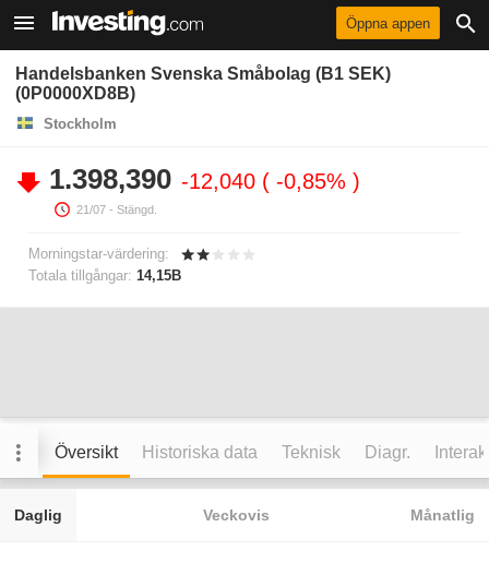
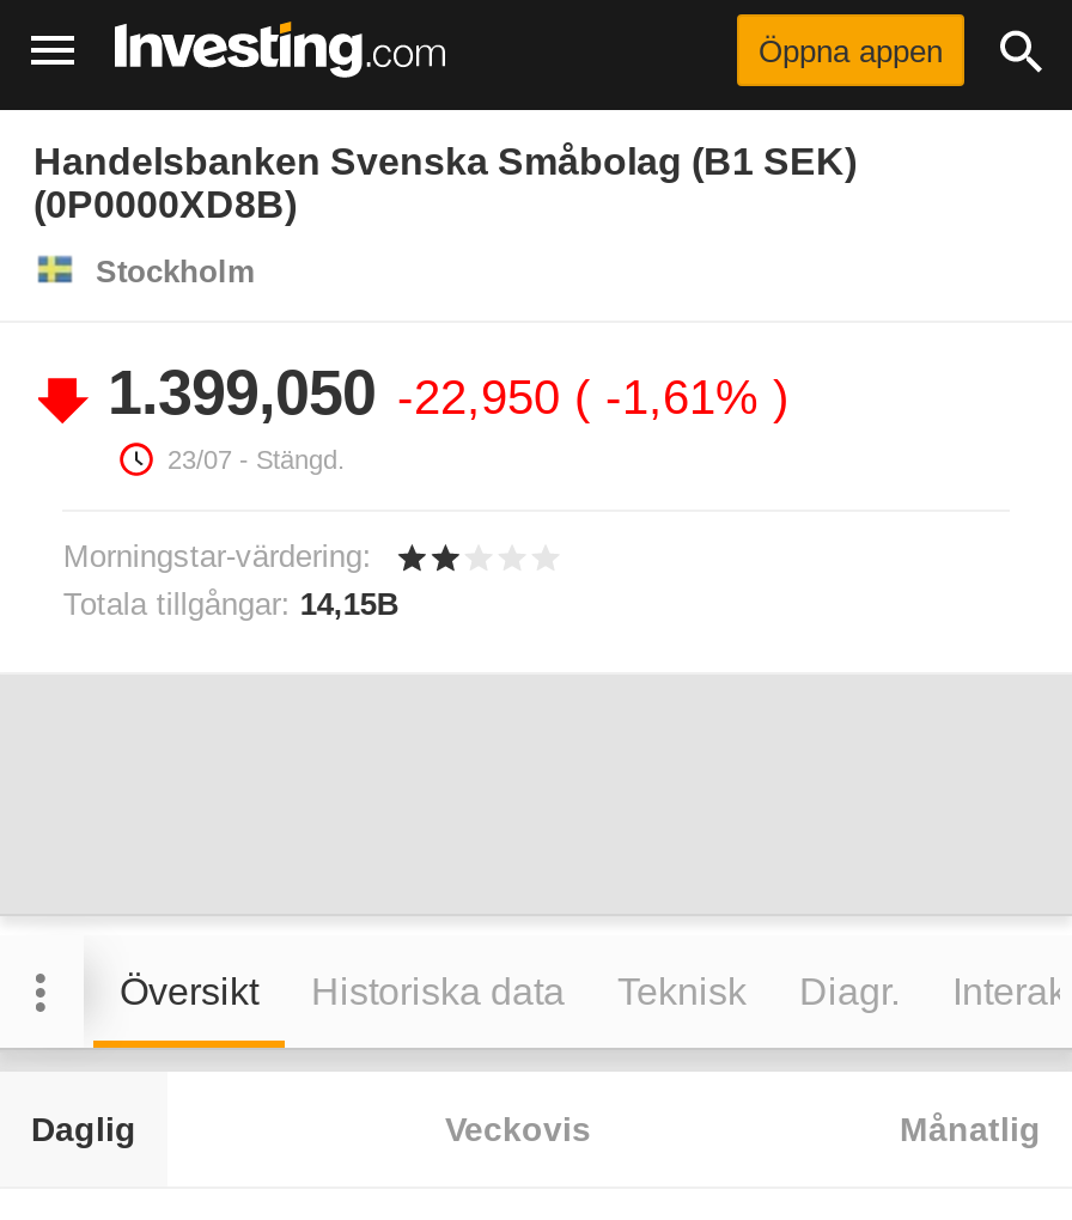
[49,163,353,195] 1.398,390 -12,040 -0,85% -> [108,356,773,428] 1.399,050 -22,950 -1,61%
[76,203,157,216] 21/07 - Stängd. -> [167,445,345,474] 23/07 - Stängd.

